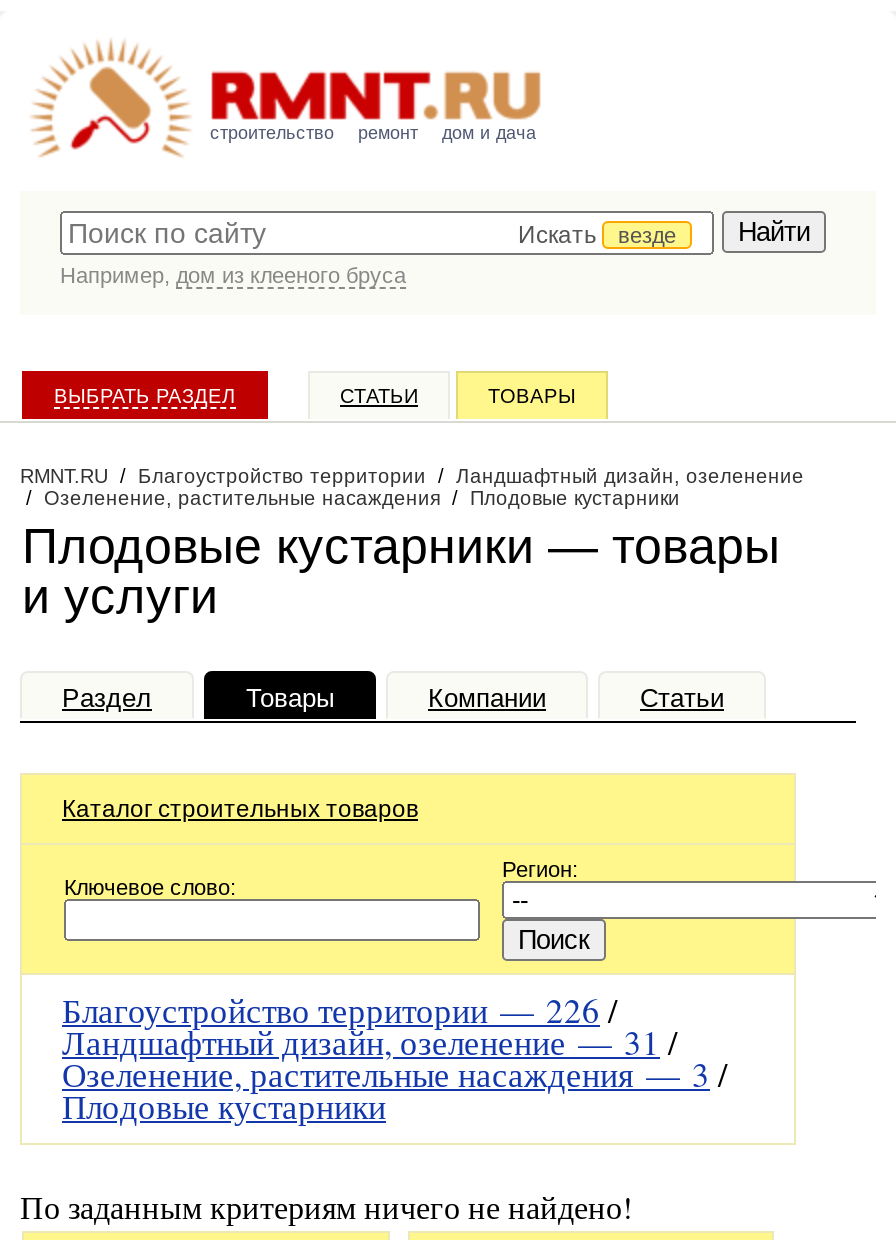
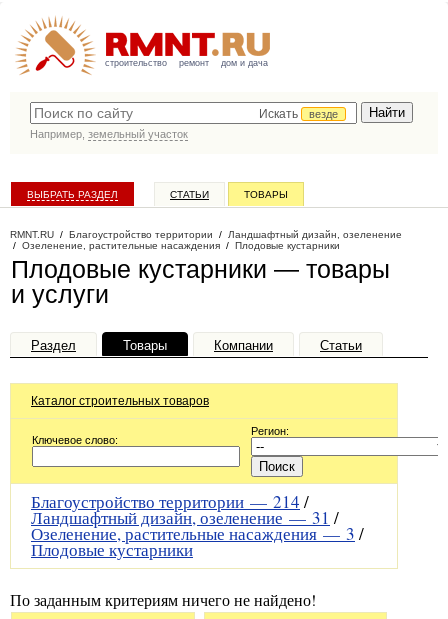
[60,263,406,287] Например, дом из клееного бруса -> [30,128,188,140] Например, земельный участок
[62,987,618,1033] Благоустройство территории — 226 / -> [31,490,309,513] Благоустройство территории — 214 /

